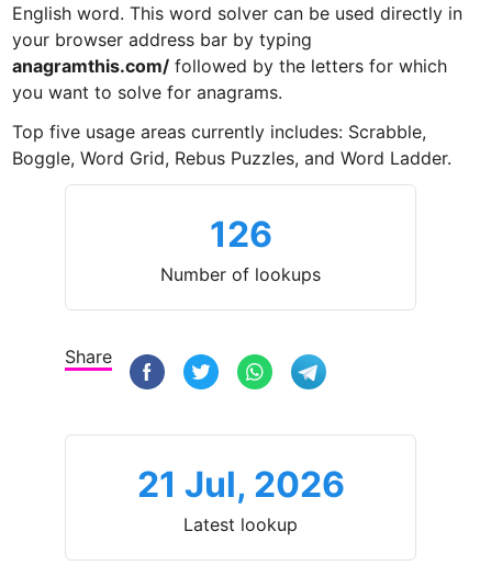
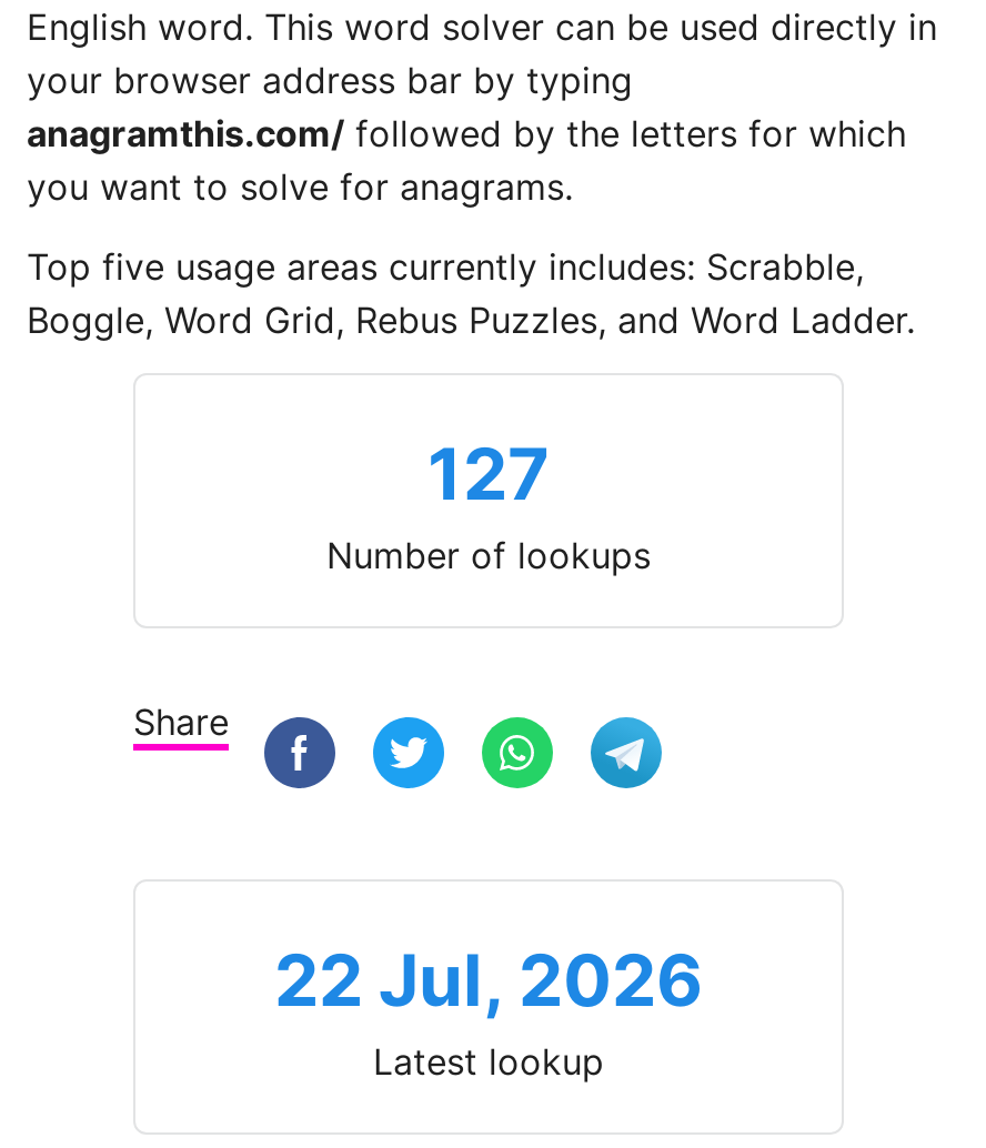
[209,213,272,256] 126 -> [427,431,550,518] 127
[137,463,344,506] 21 Jul, 2026 -> [274,937,703,1024] 22 Jul, 2026

